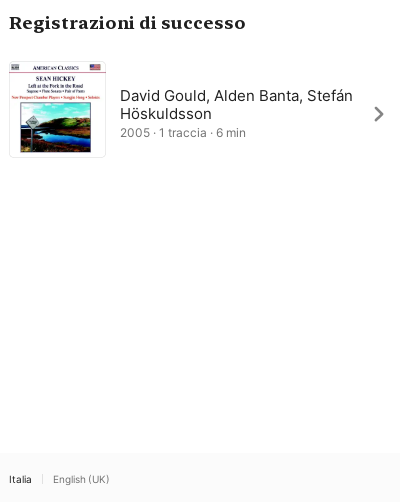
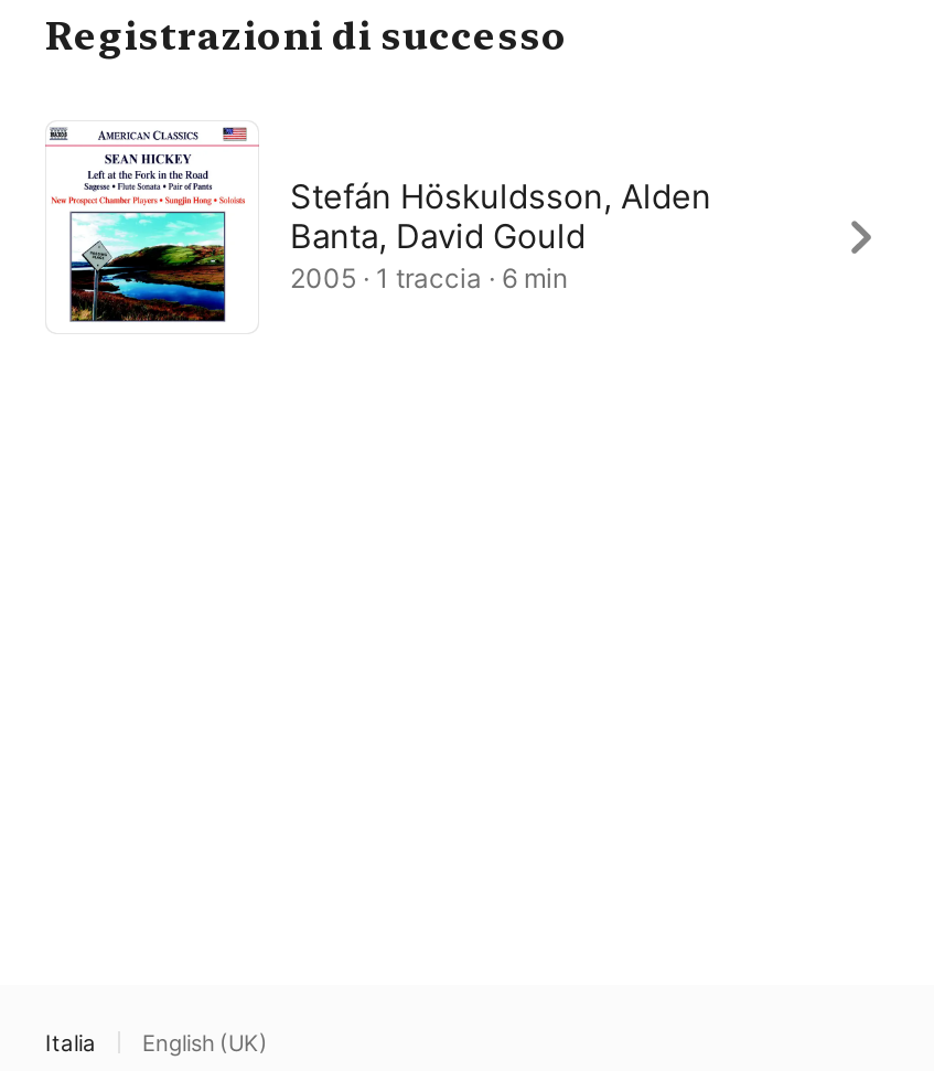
[120,86,353,123] David Gould, Alden Banta, Stefán | Höskuldsson -> [290,175,711,257] Stefán Höskuldsson, Alden | Banta, David Gould

